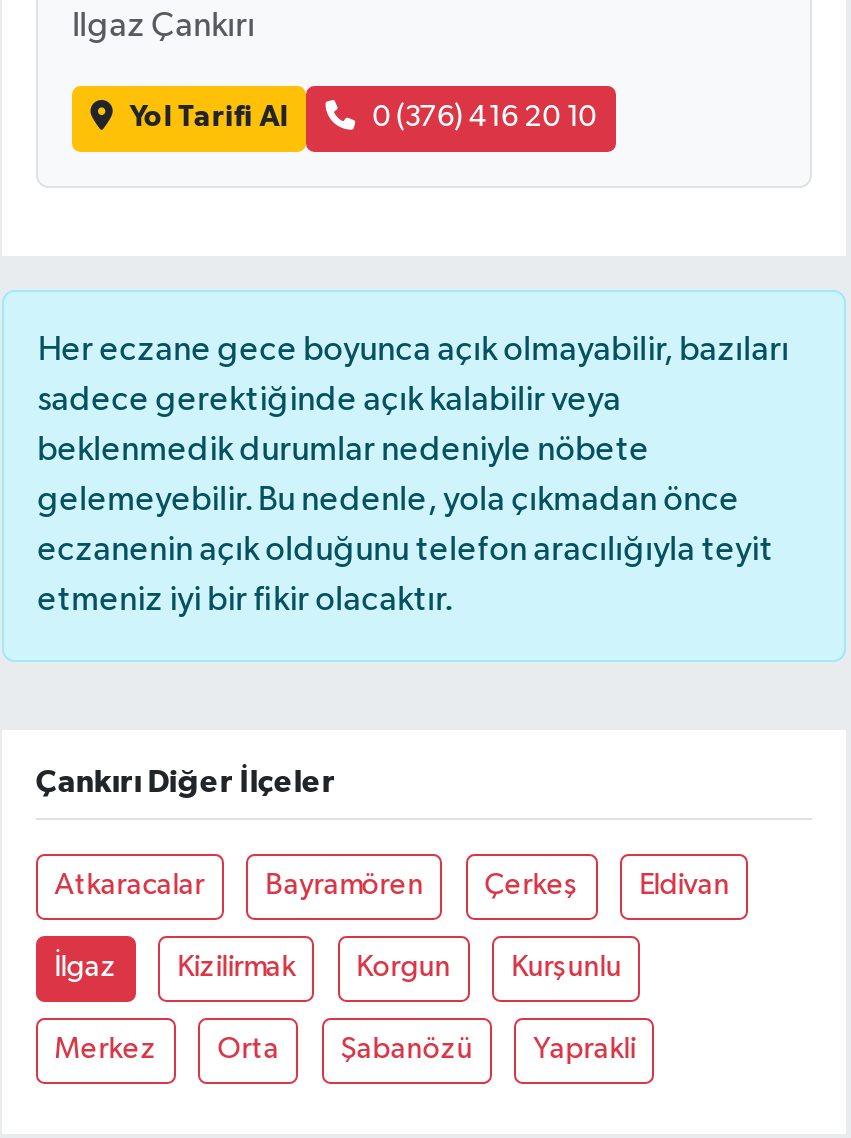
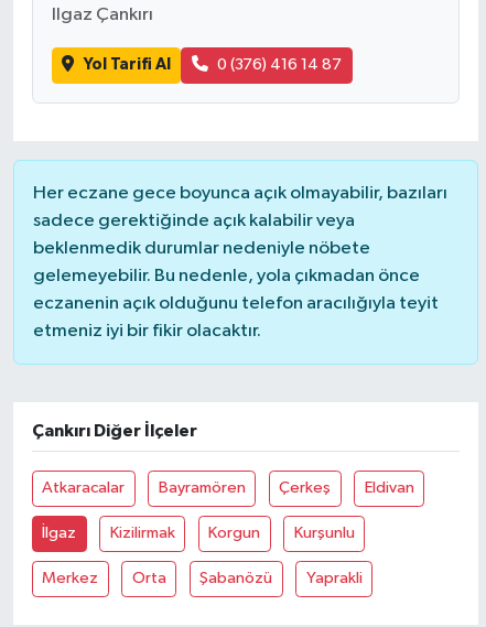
[372,103,596,133] 0 (376) 416 20 10 -> [217,57,342,73] 0 (376) 416 14 87

